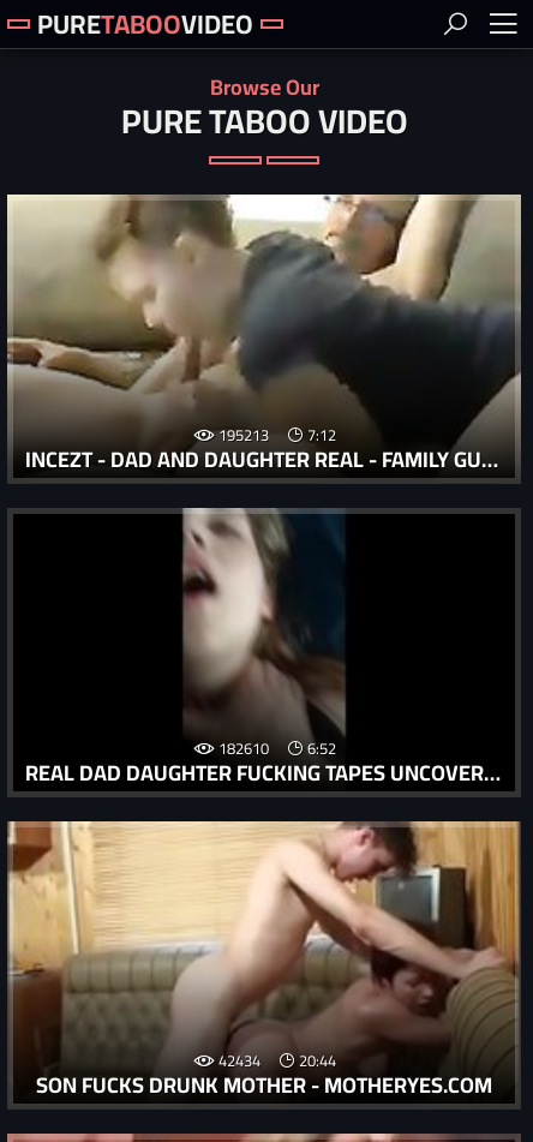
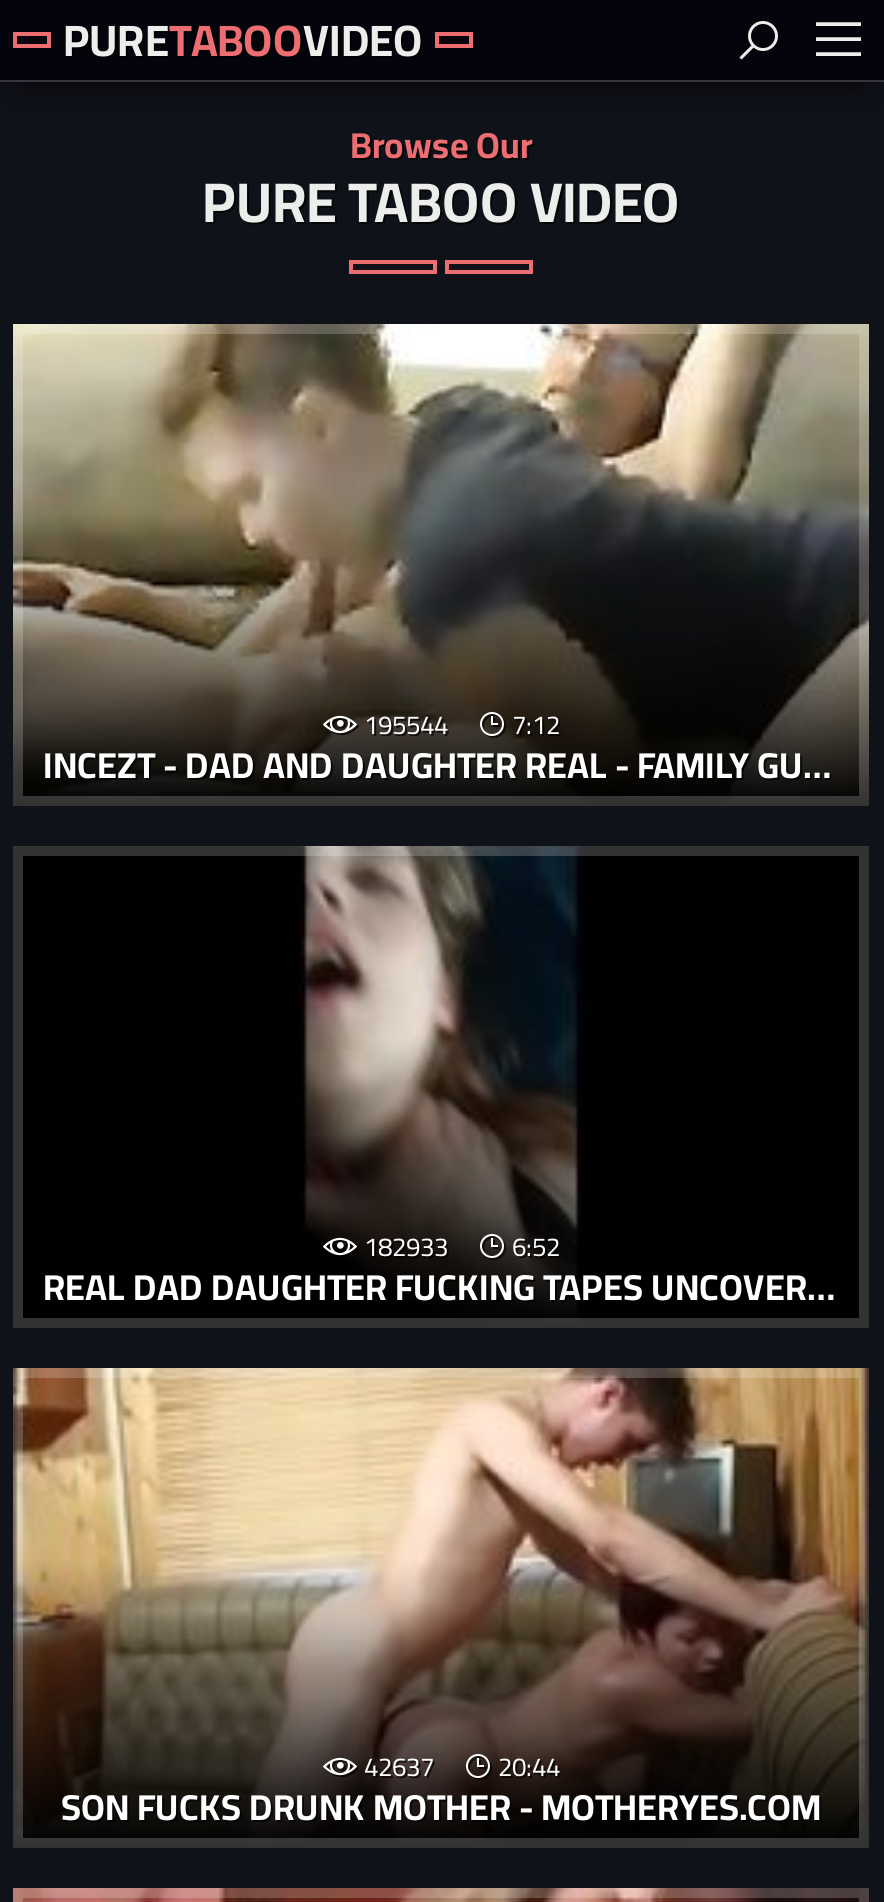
[218,420,336,449] 195213 7:12 -> [364,700,560,748] 195544 7:12
[218,733,336,762] 182610 6:52 -> [364,1221,560,1269] 182933 6:52
[218,1046,336,1075] 42434 20:44 -> [364,1742,560,1790] 42637 20:44

